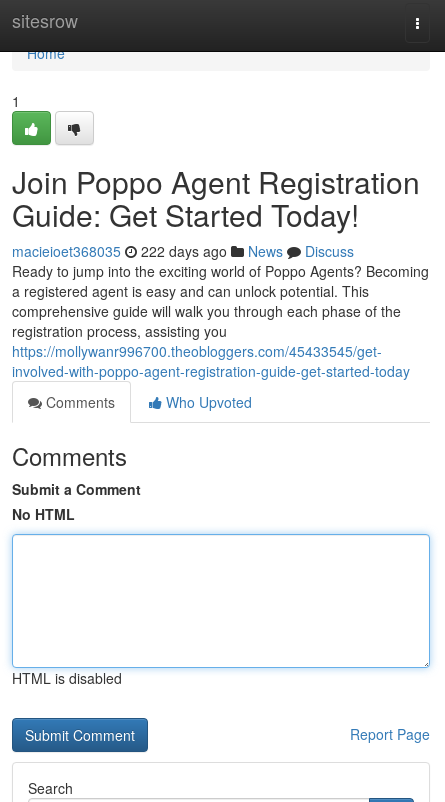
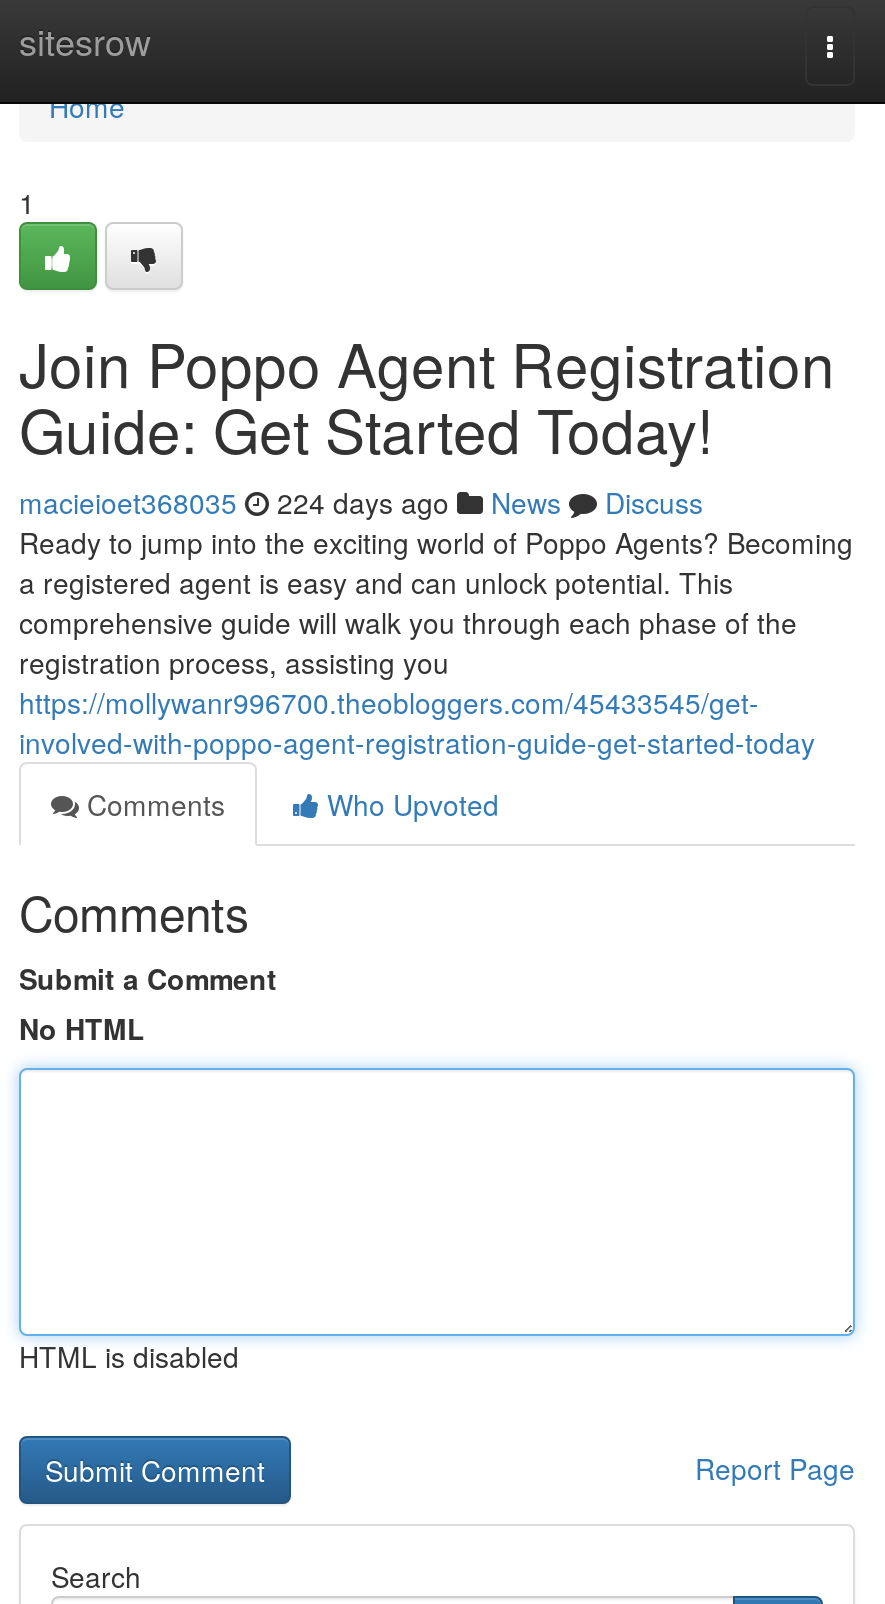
[12,241,354,261] macieioet368035 222 days ago News Discuss -> [19,482,703,522] macieioet368035 224 days ago News Discuss

